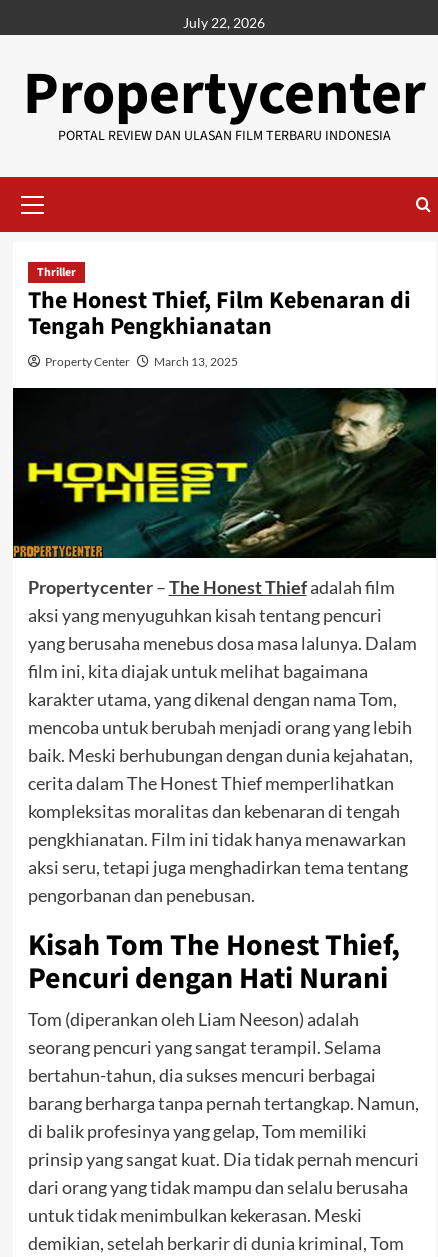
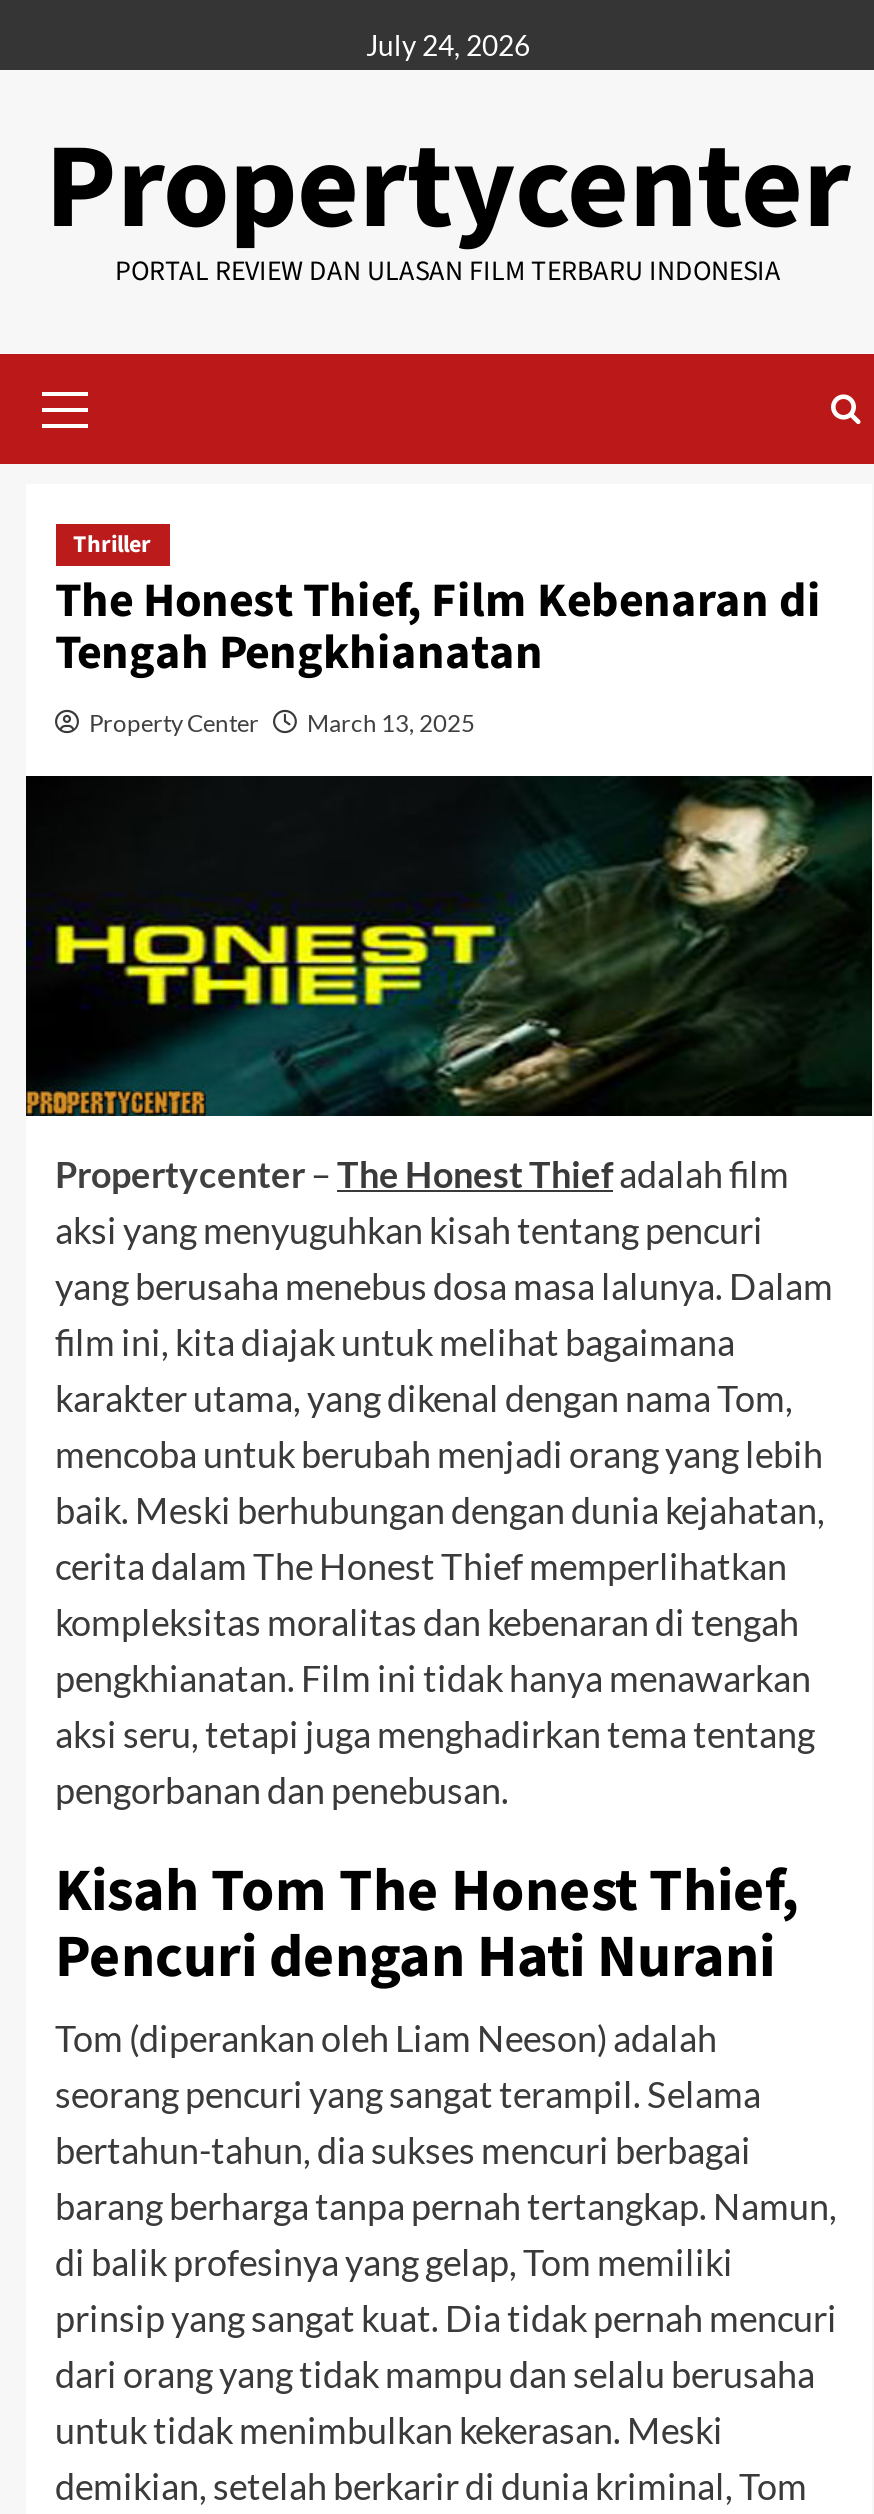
[183,14,265,31] July 22, 2026 -> [366,28,530,62] July 24, 2026

